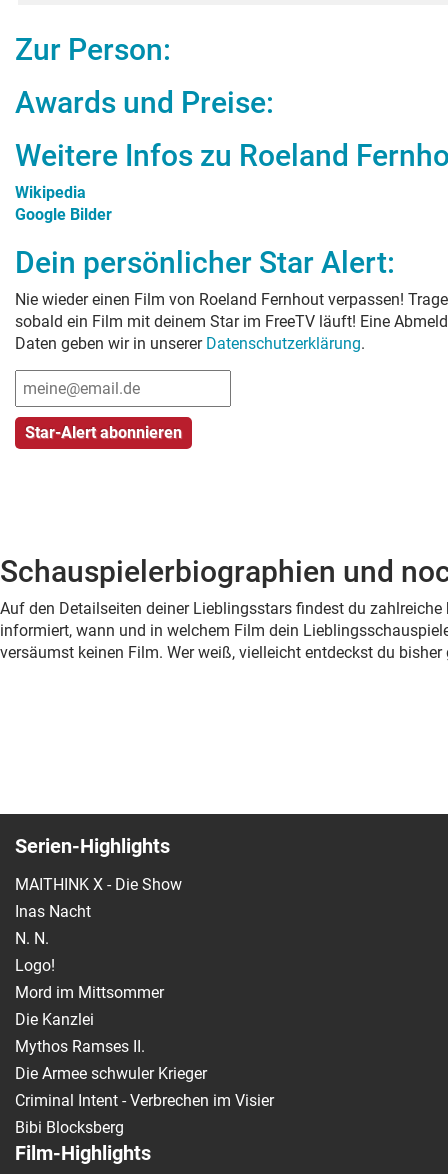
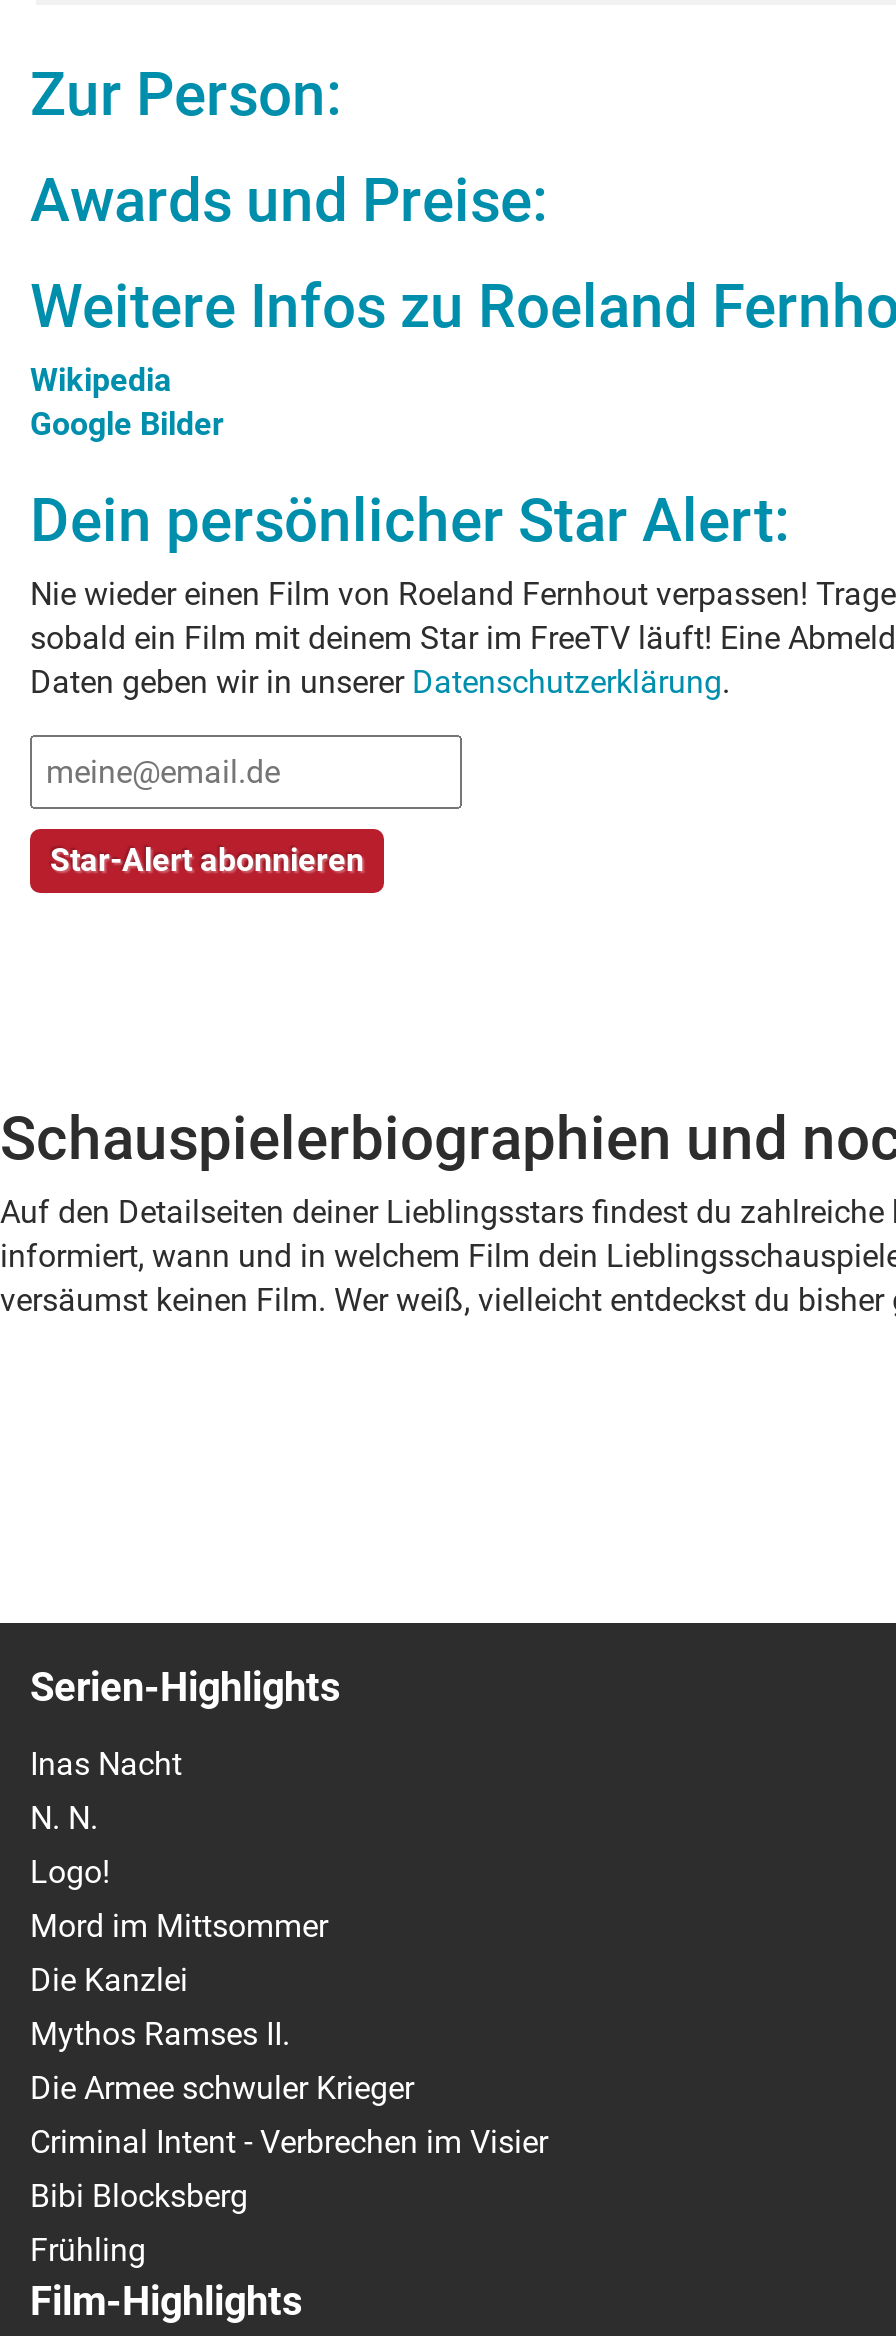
[15,875,182,894] MAITHINK X - Die Show -> none
moved [15,902,274,1137] -> [30,1745,548,2215]: Inas Nacht | N. N. | Logo! | ... | Criminal Intent - Verbrechen im Visier | Bibi Blocksberg
none -> [30,2231,146,2269] Frühling

